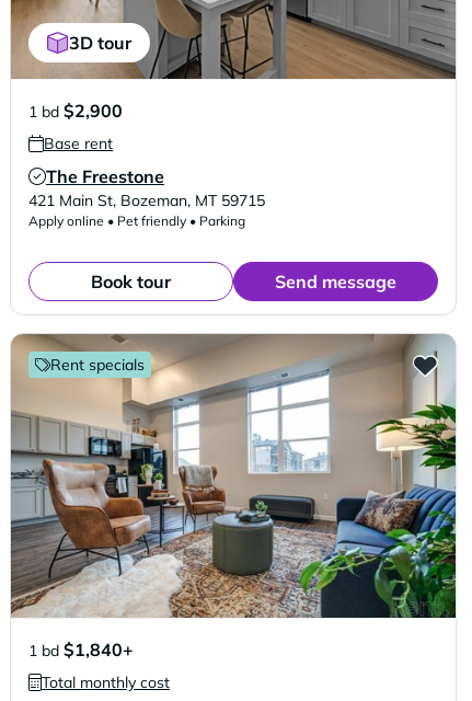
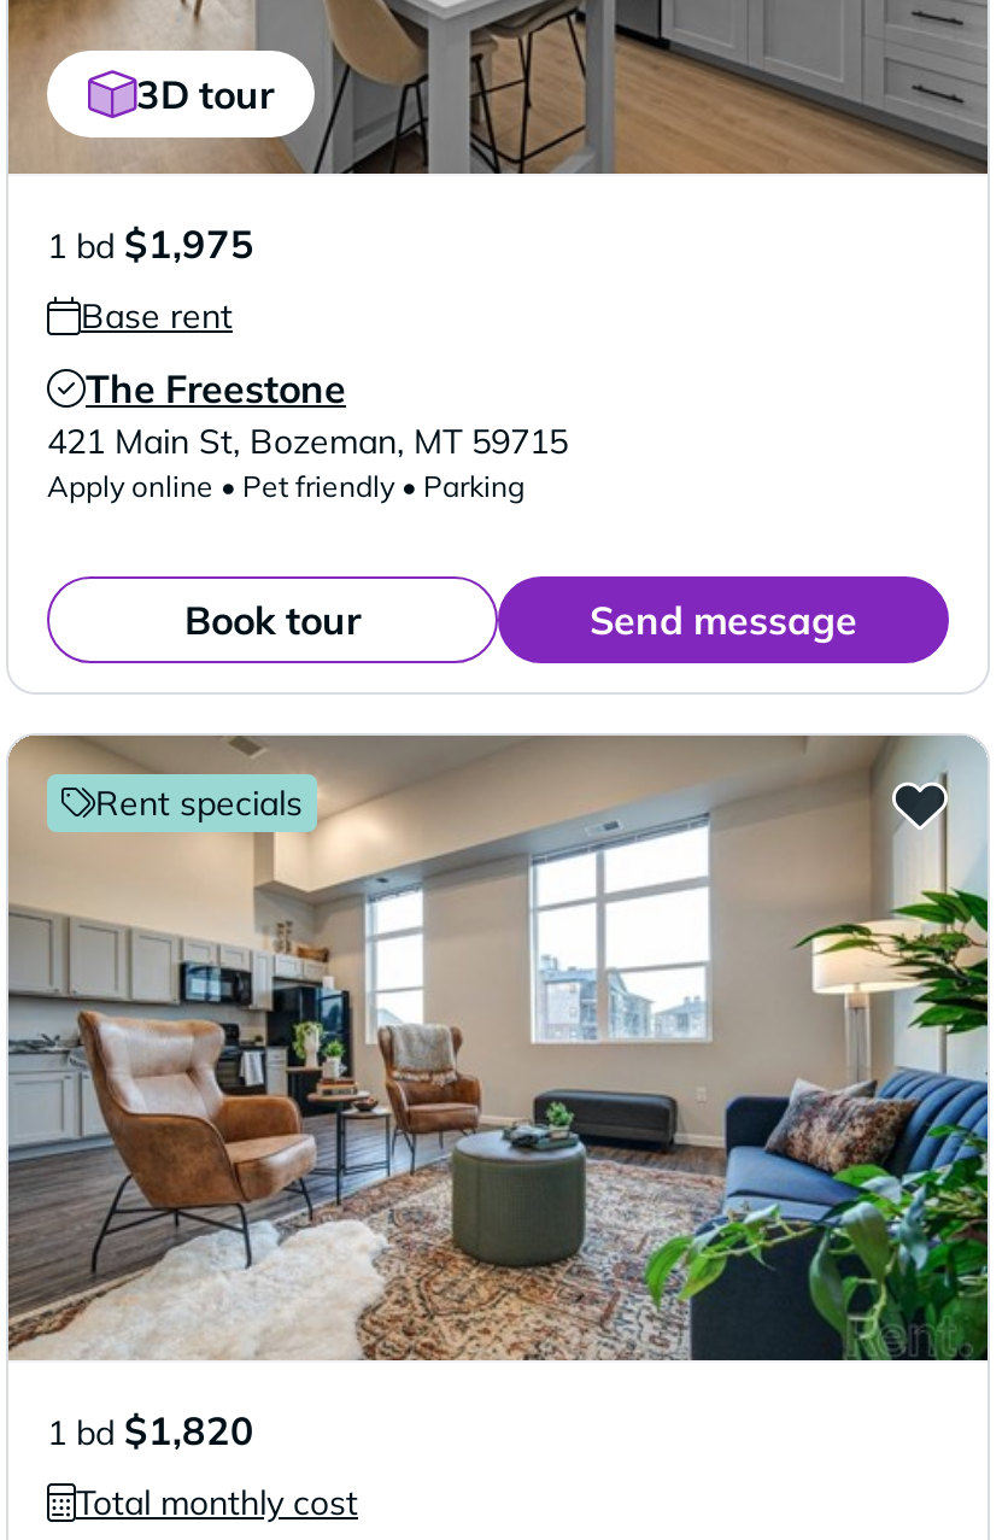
[28,100,123,122] 1 bd $2,900 -> [47,219,254,268] 1 bd $1,975
[28,639,134,660] 1 bd $1,840+ -> [47,1406,254,1454] 1 bd $1,820

